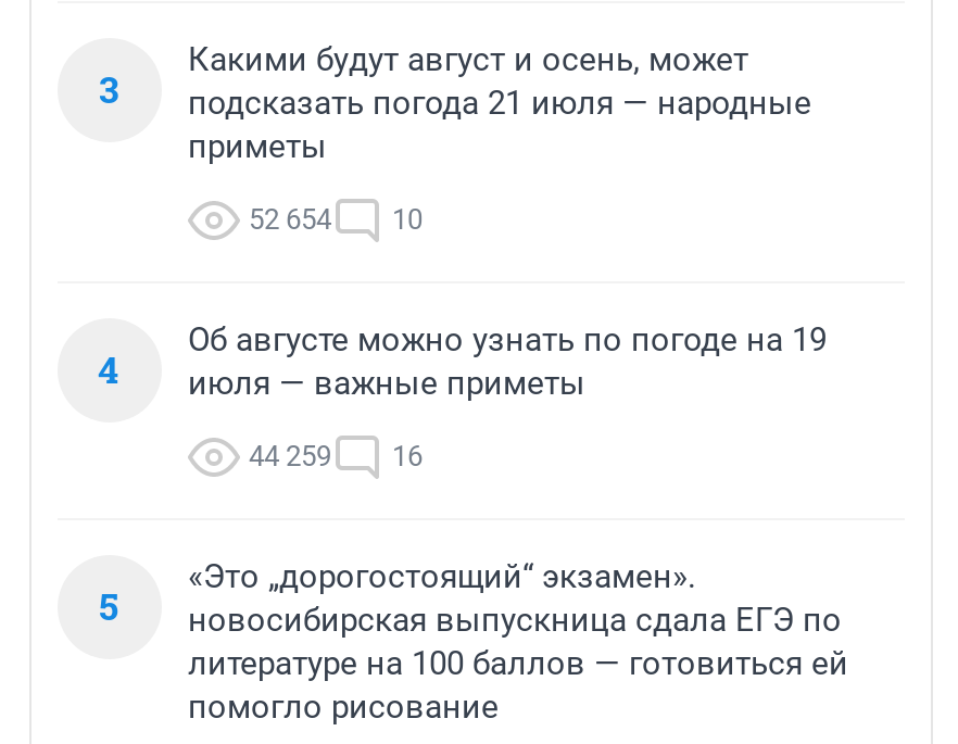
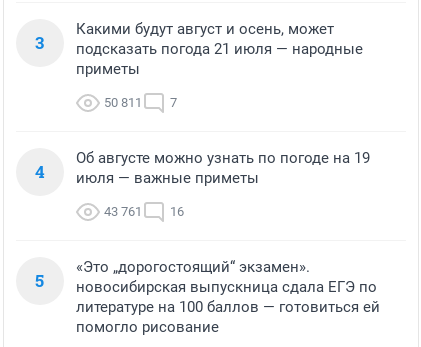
[249,203,331,236] 52 654 -> [104,95,142,110] 50 811
[392,203,423,236] 10 -> [170,95,177,110] 7
[249,440,423,473] 44 259 16 -> [104,204,184,219] 43 761 16

